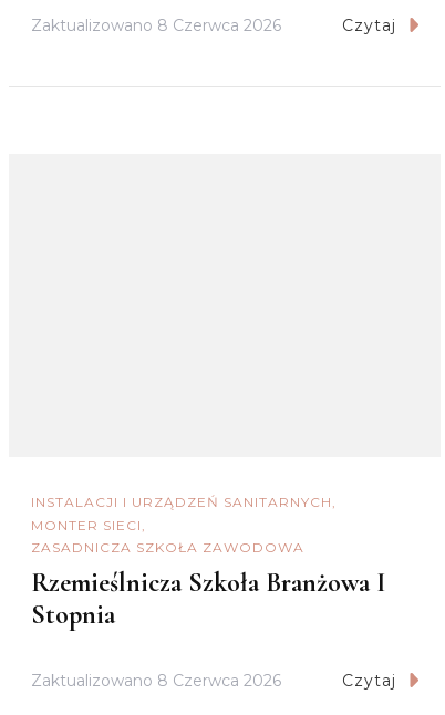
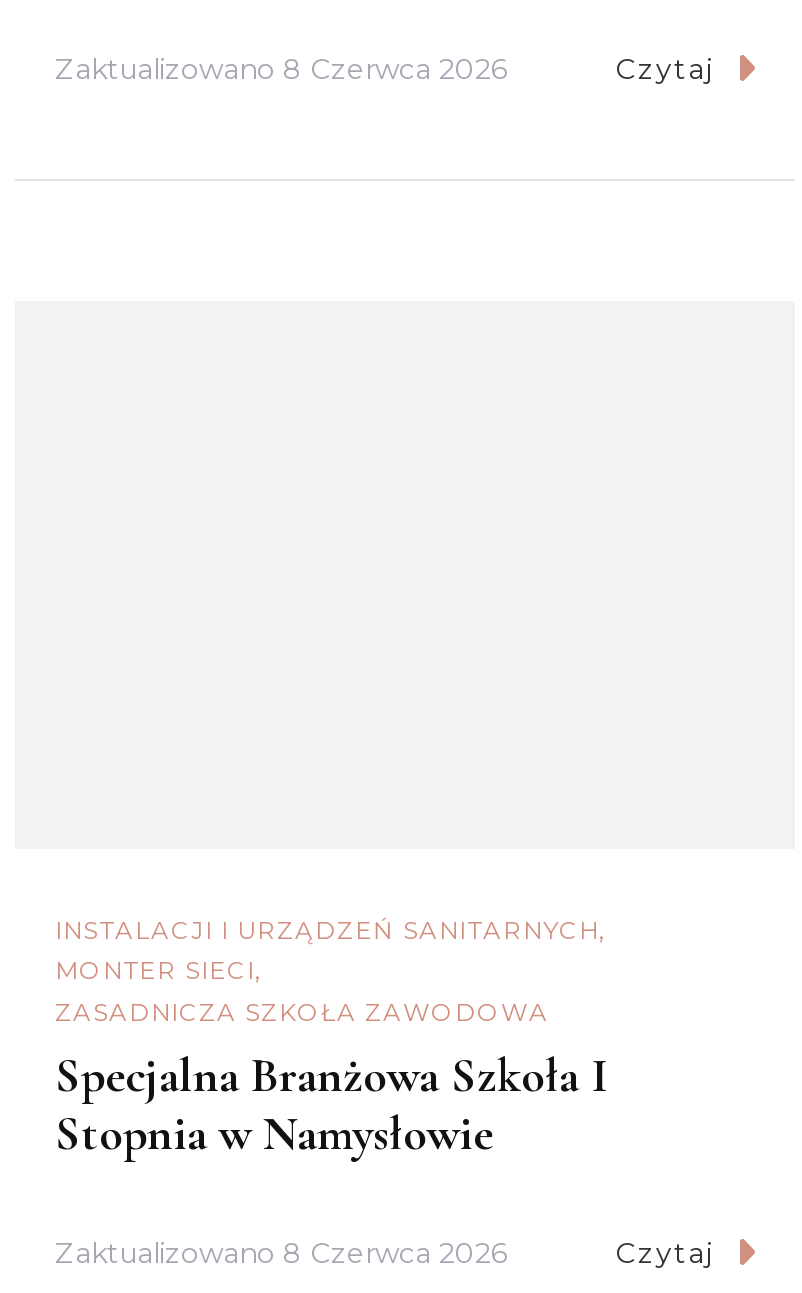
[31,567,385,631] Rzemieślnicza Szkoła Branżowa I | Stopnia -> [55,1047,607,1163] Specjalna Branżowa Szkoła I | Stopnia w Namysłowie

